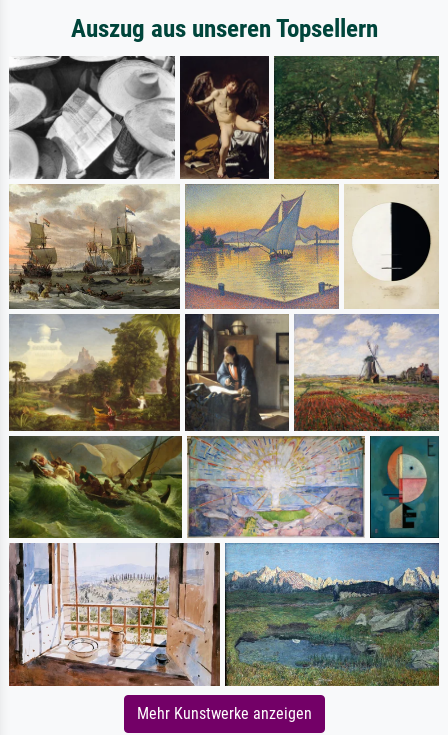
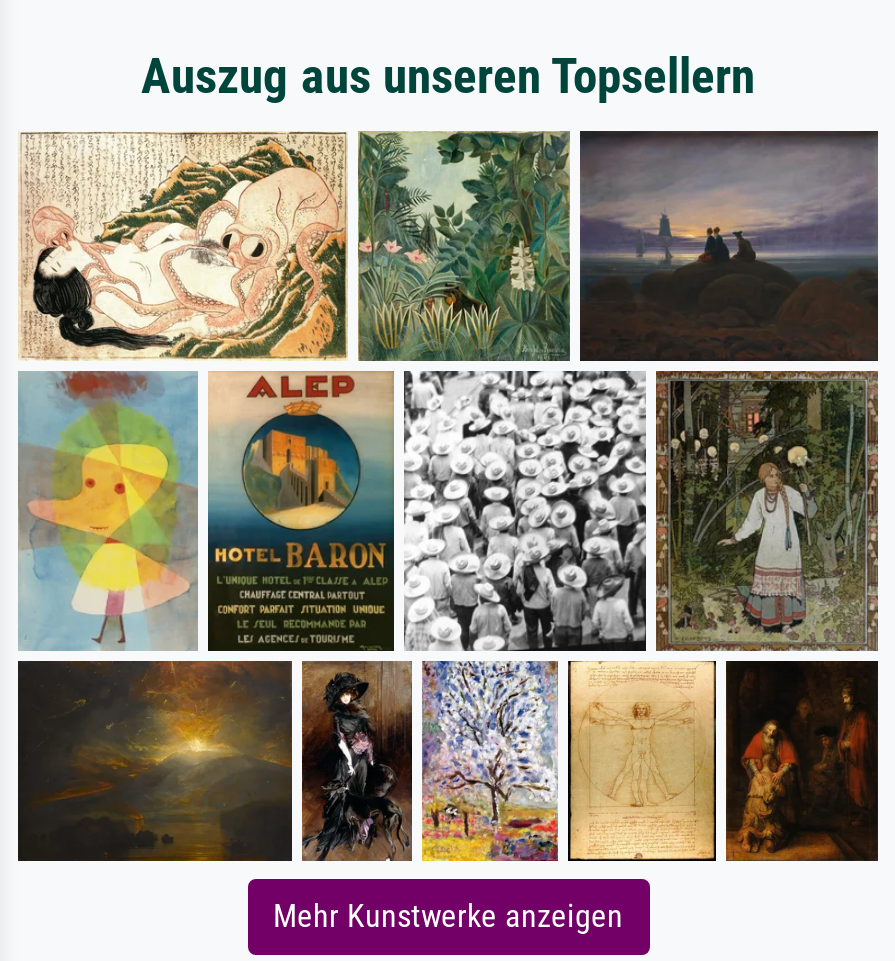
[8,55,440,687] [image] -> [18,130,880,862] [image]

